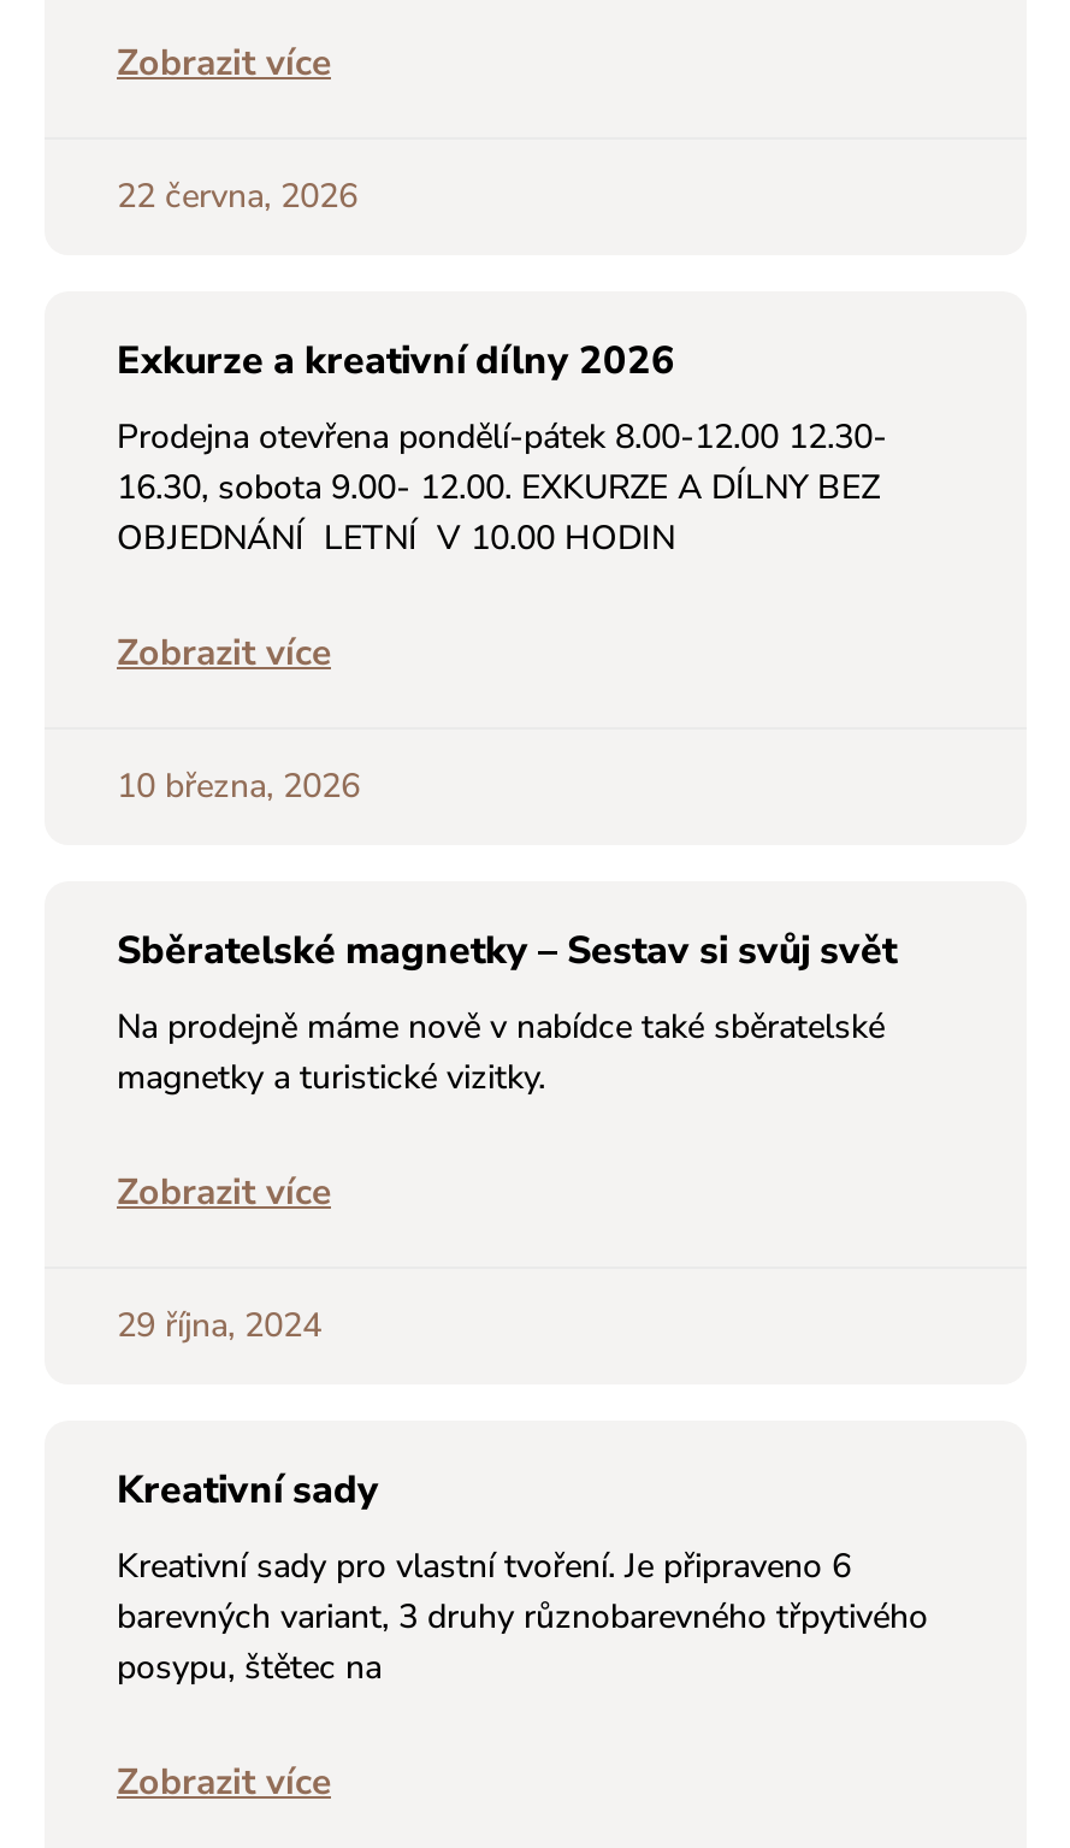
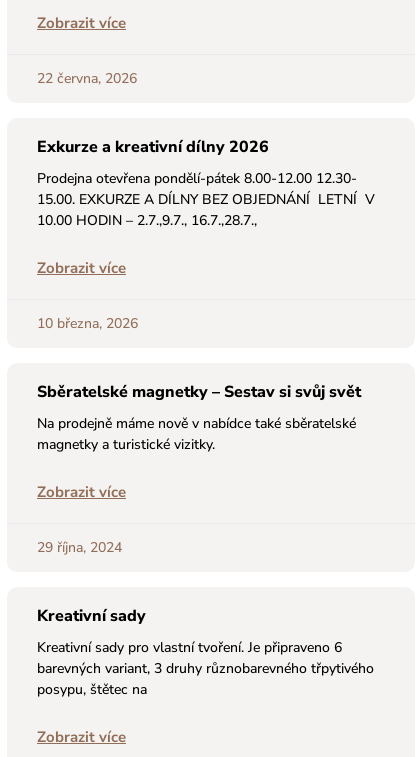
[117,465,880,561] 16.30, sobota 9.00- 12.00. EXKURZE A DÍLNY BEZ | OBJEDNÁNÍ LETNÍ V 10.00 HODIN -> [37,190,375,230] 15.00. EXKURZE A DÍLNY BEZ OBJEDNÁNÍ LETNÍ V | 10.00 HODIN – 2.7.,9.7., 16.7.,28.7.,

